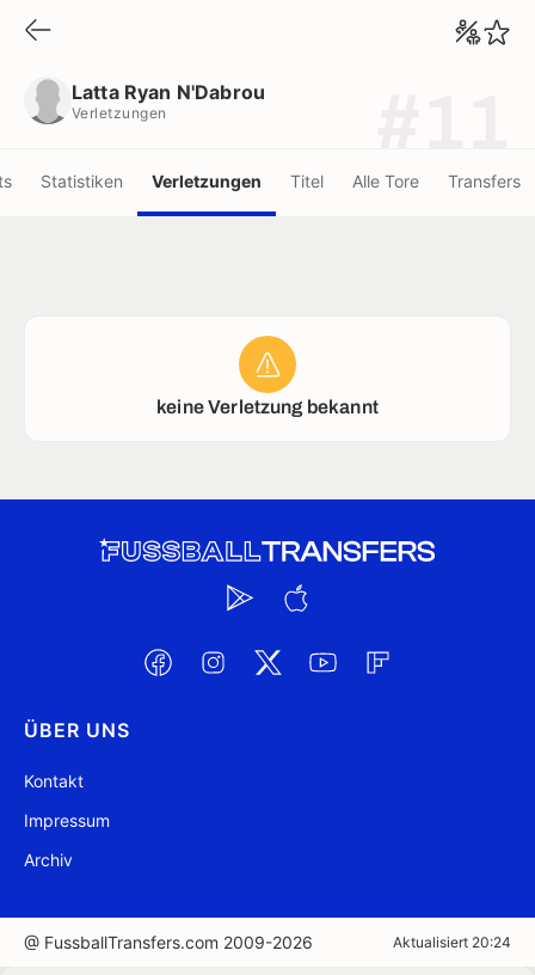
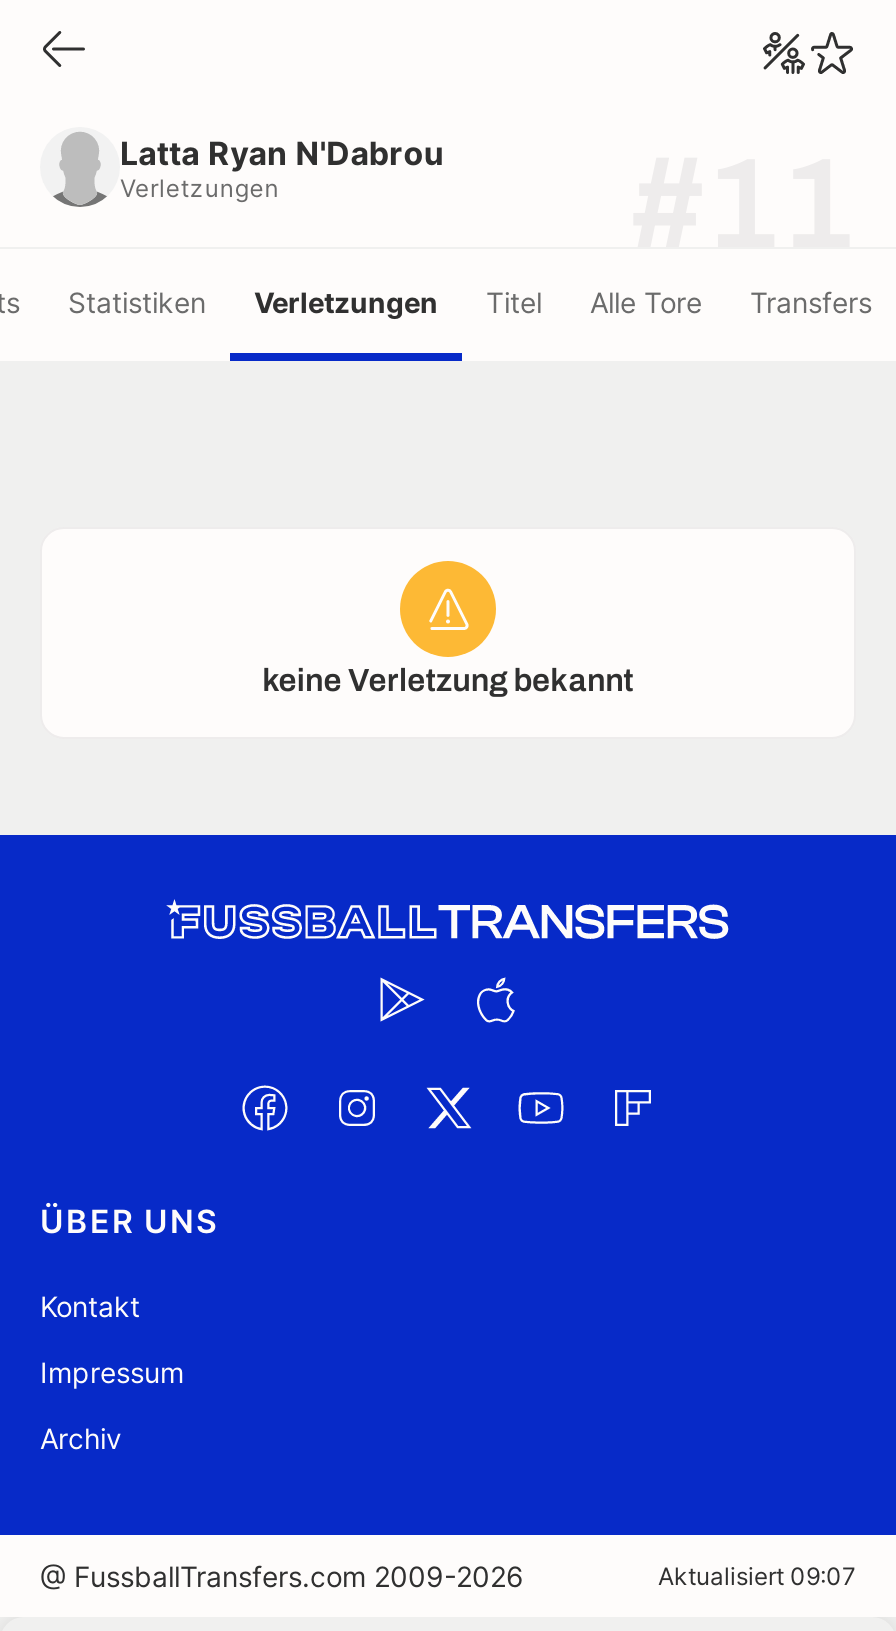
[393,933,511,951] Aktualisiert 20:24 -> [658,1561,856,1591] Aktualisiert 09:07

